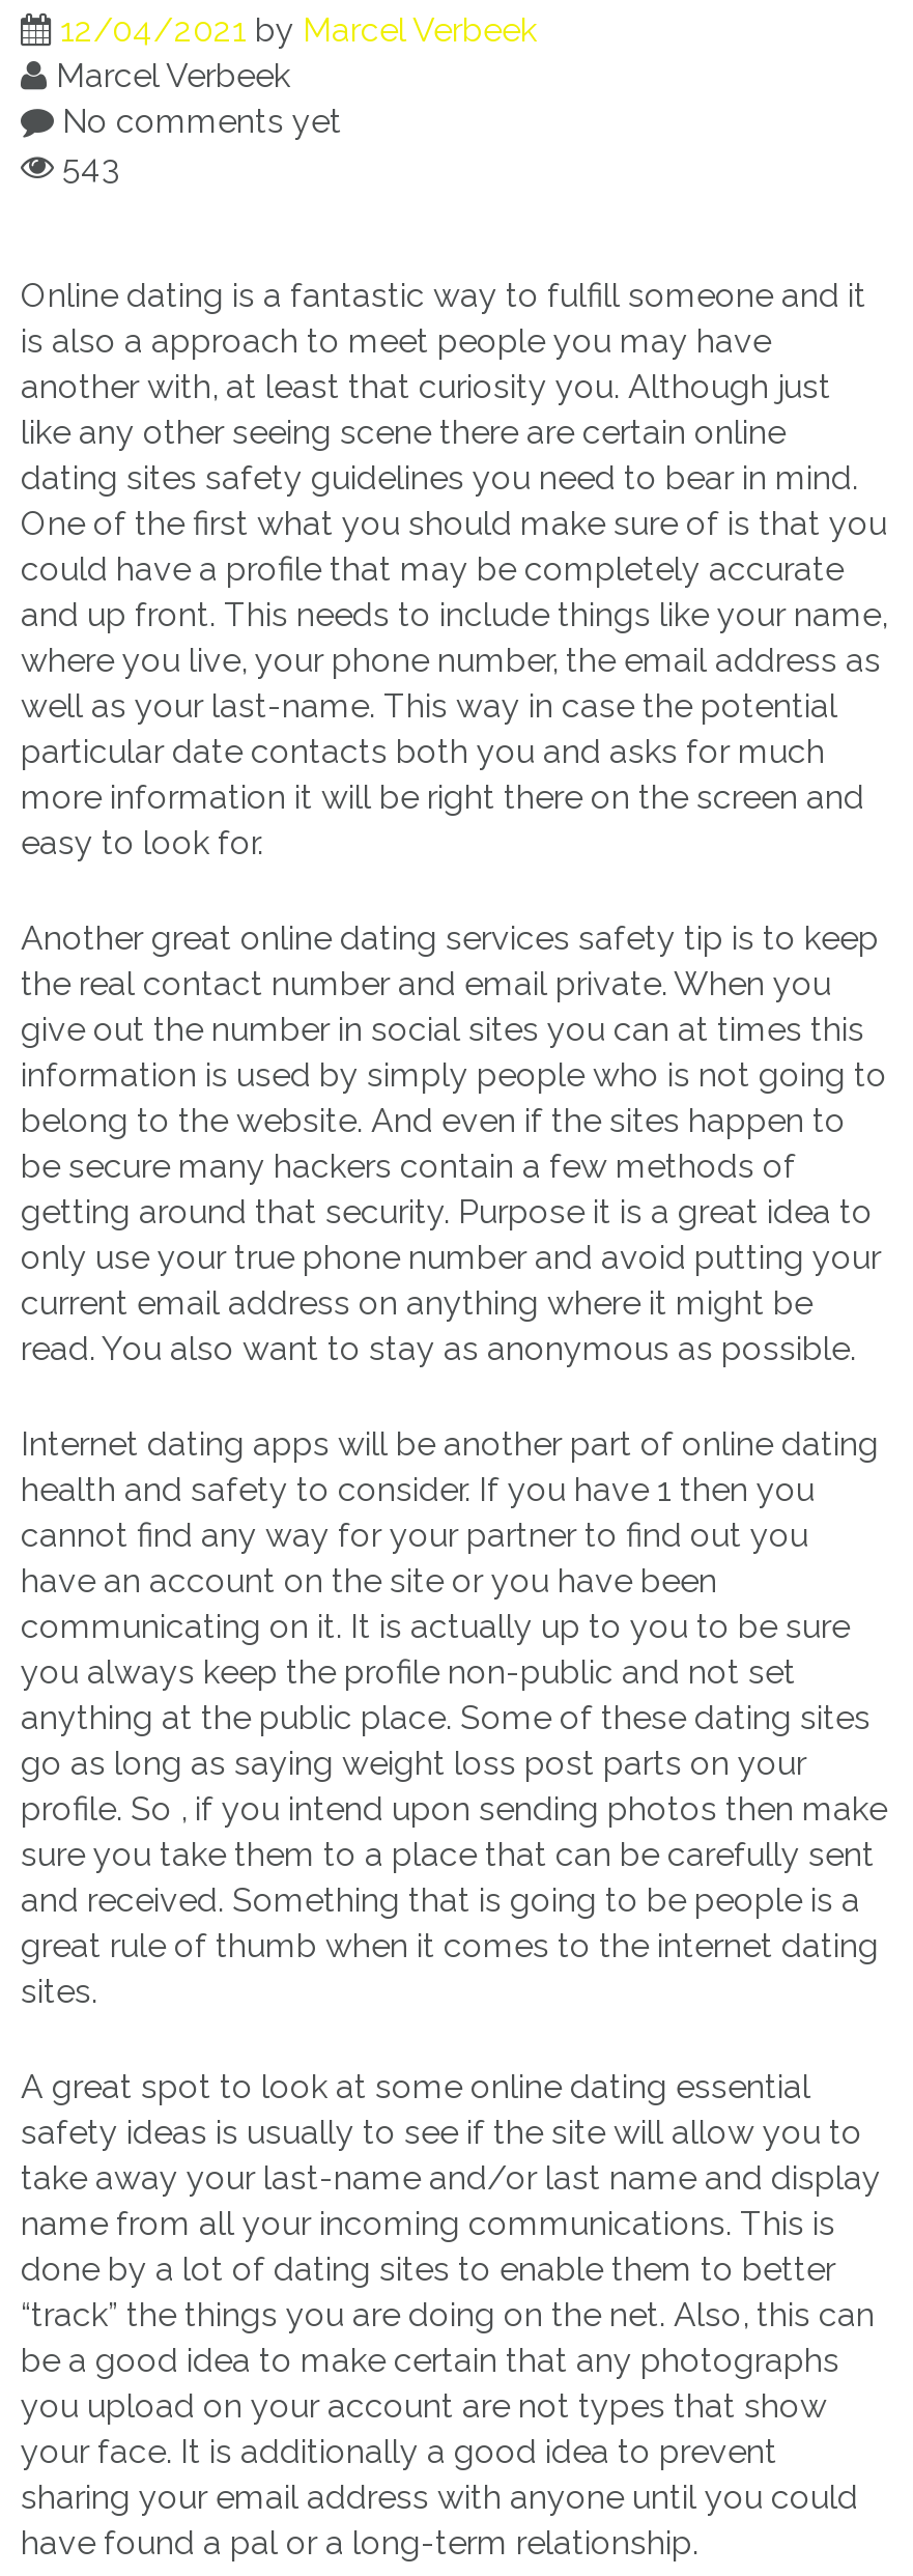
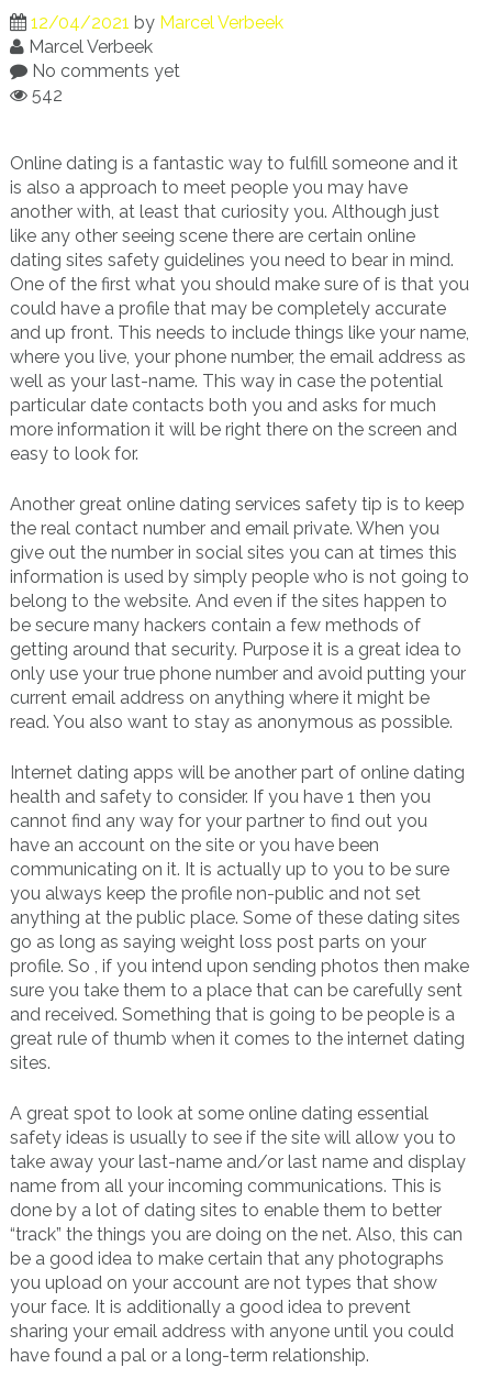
[54,147,120,186] 543 -> [27,85,63,105] 542

